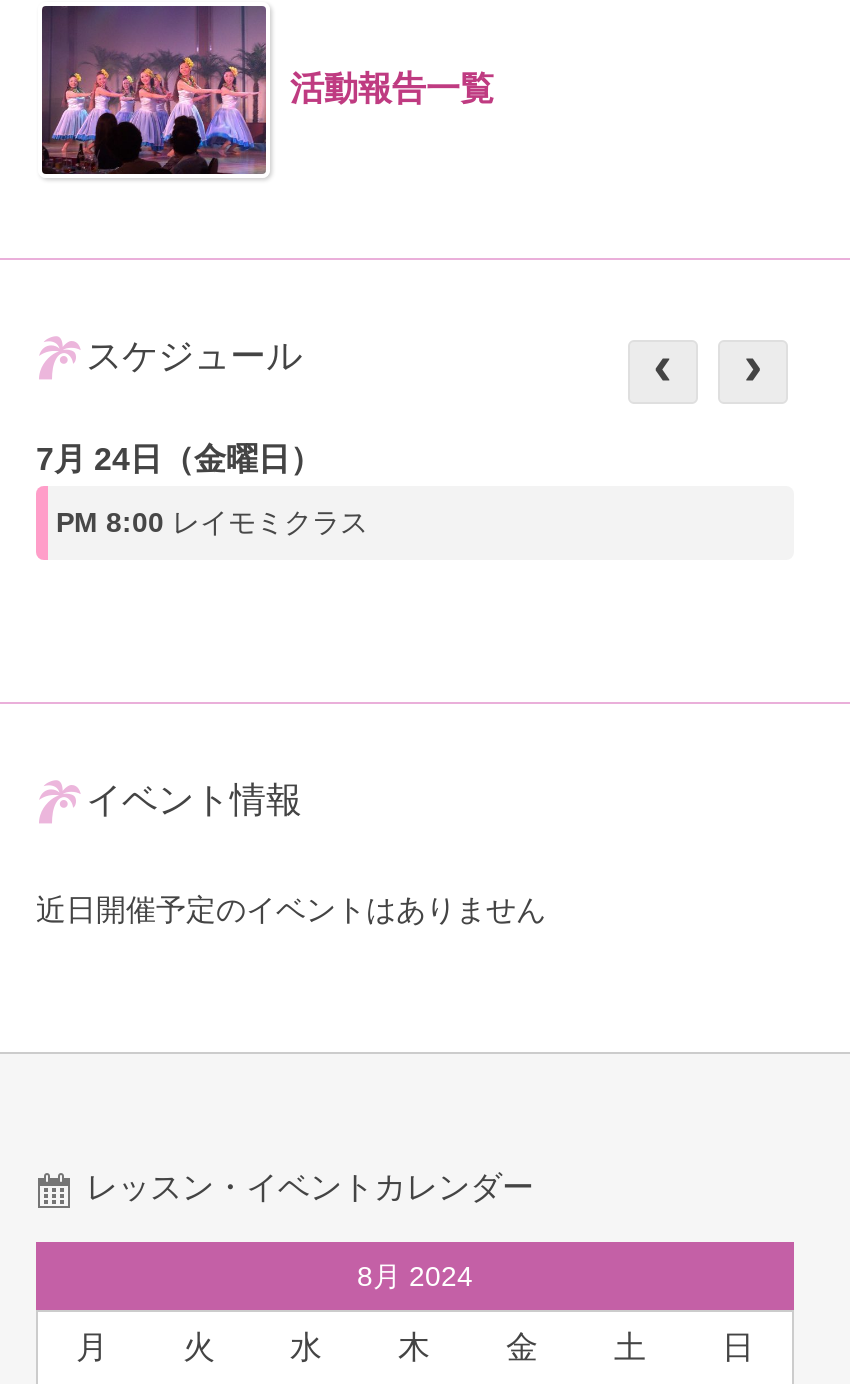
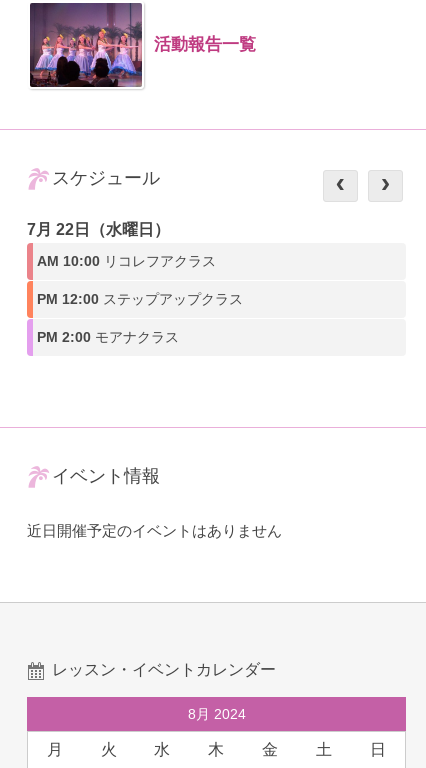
[36,442,368,538] 7月 24日（金曜日） | PM 8:00レイモミクラス -> [27,221,243,345] 7月 22日（水曜日） | AM 10:00リコレフアクラス | PM 12:00ステップアップクラス | PM 2:00モアナクラス

